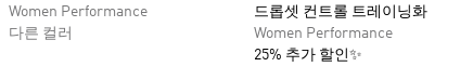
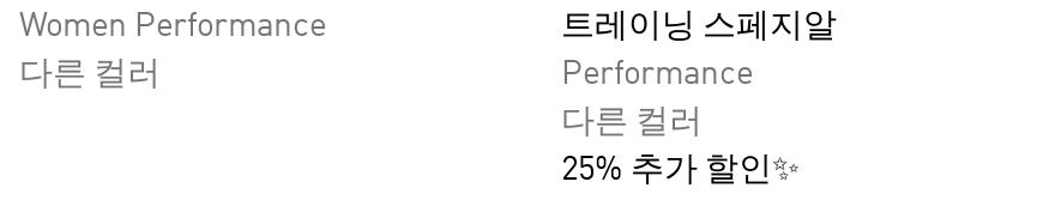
[254,5,427,41] 드롭셋 컨트롤 트레이닝화 | Women Performance -> [561,10,837,139] 트레이닝 스페지알 | Performance | 다른 컬러

